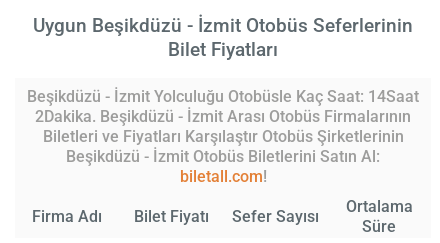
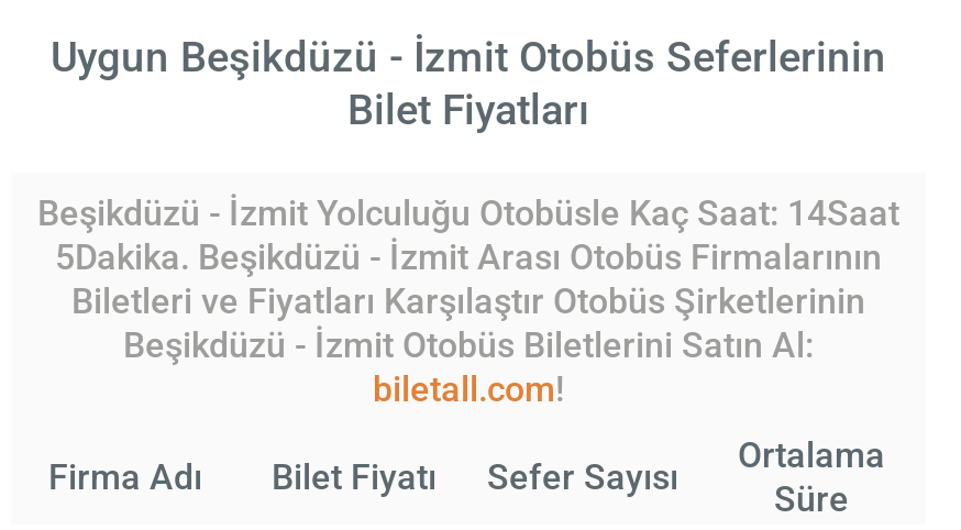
[35,107,411,126] 2Dakika. Beşikdüzü - İzmit Arası Otobüs Firmalarının -> [55,236,882,277] 5Dakika. Beşikdüzü - İzmit Arası Otobüs Firmalarının

